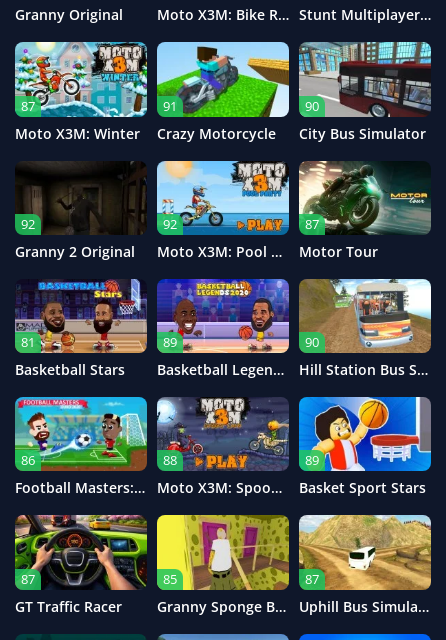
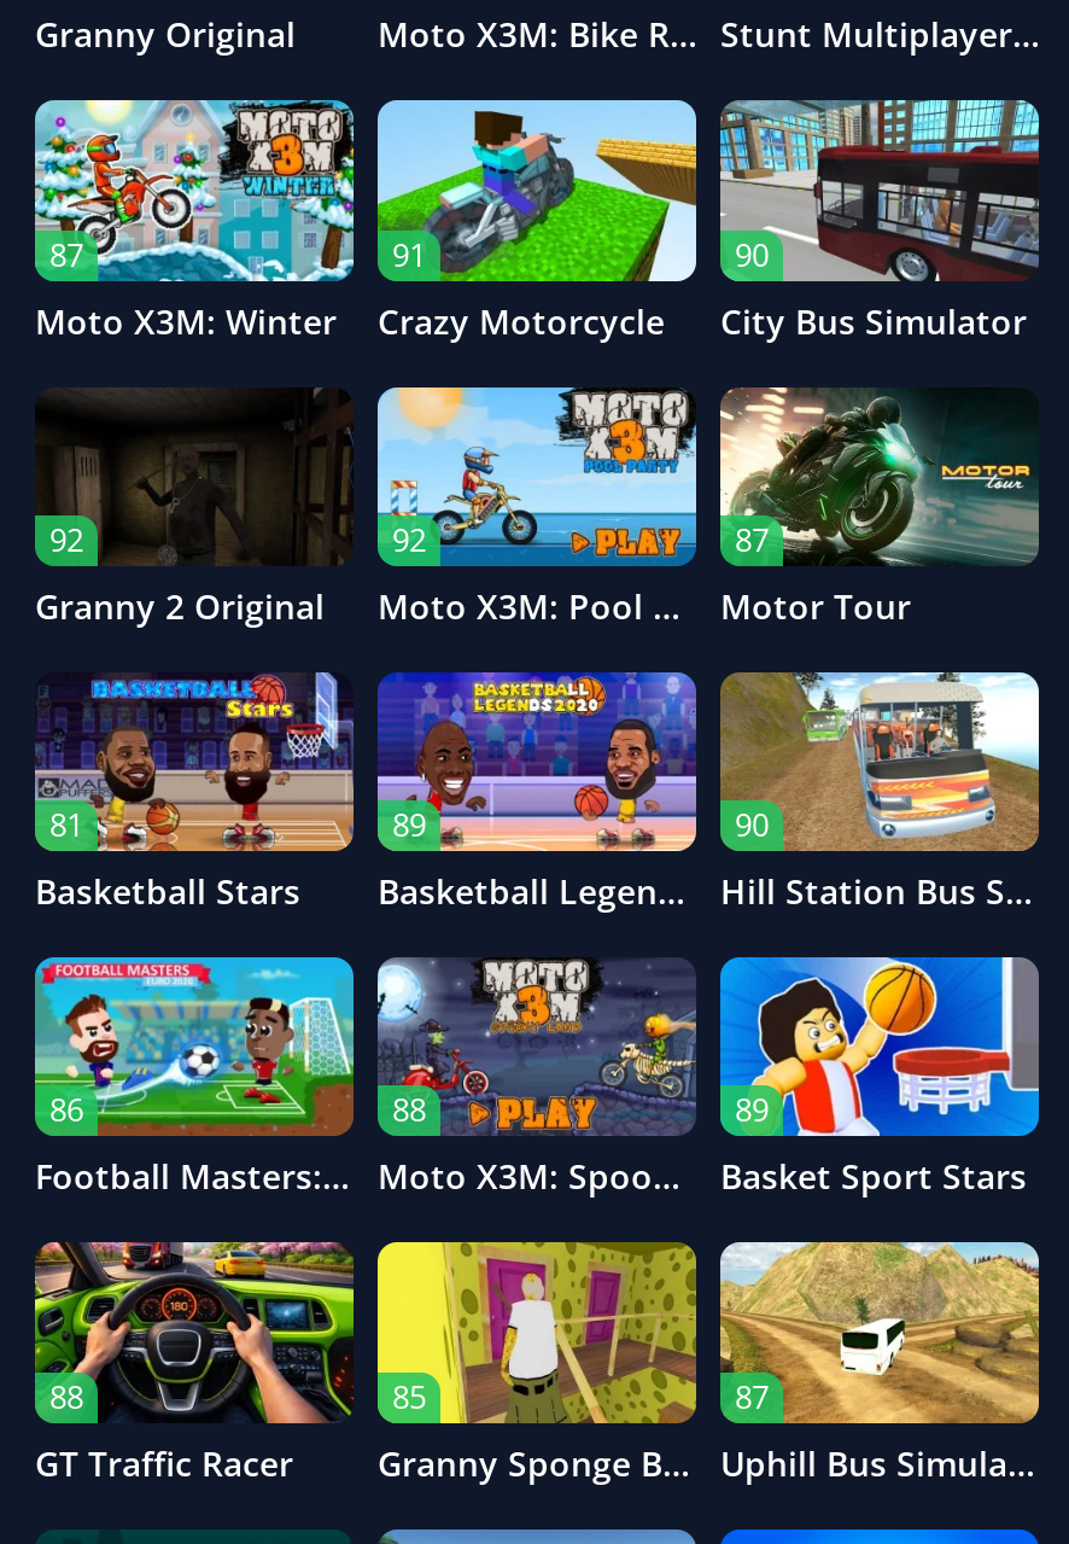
[21,569,35,587] 87 -> [49,1374,83,1417] 88

